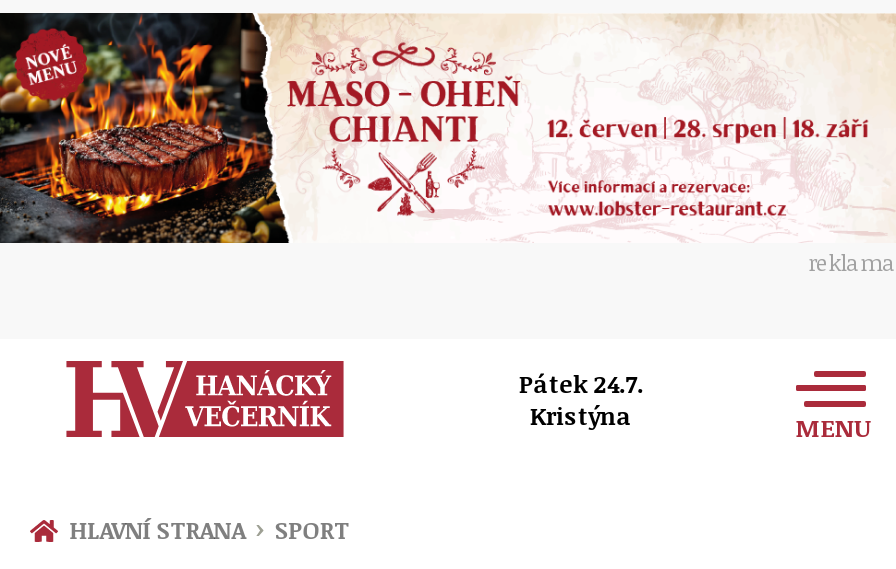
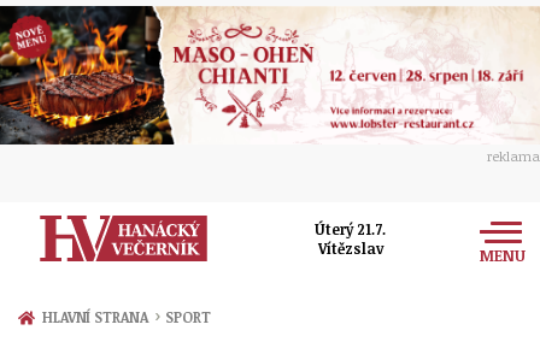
[519,368,643,432] Pátek 24.7. | Kristýna -> [315,220,386,258] Úterý 21.7. | Vítězslav

